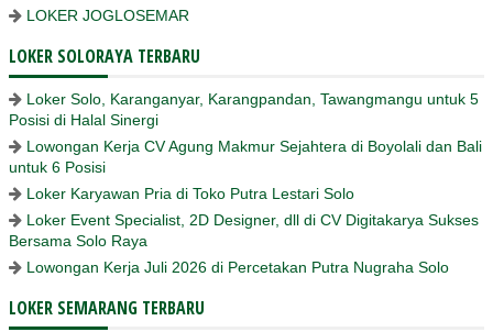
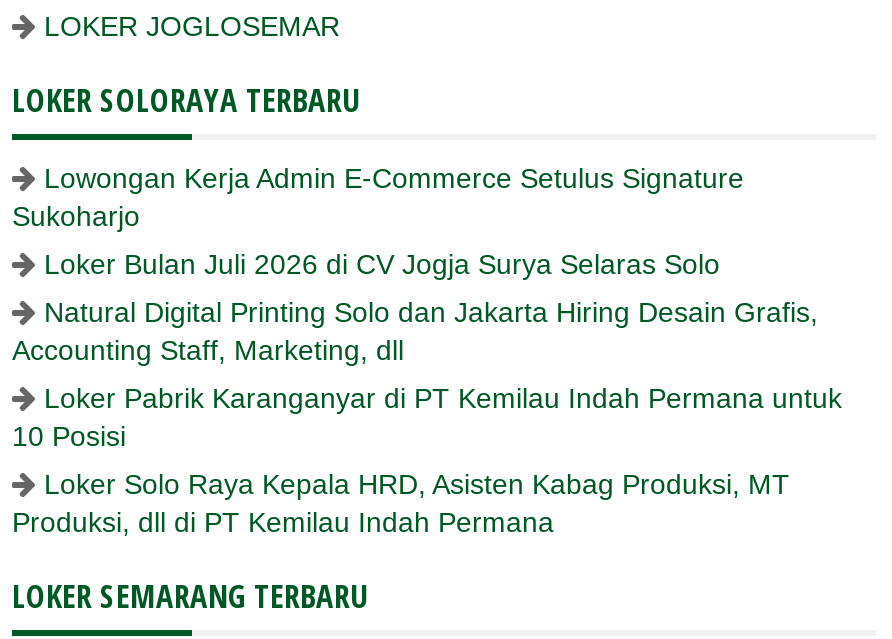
[9,90,479,128] Loker Solo, Karanganyar, Karangpandan, Tawangmangu untuk 5 | Posisi di Halal Sinergi -> [12,163,744,233] Lowongan Kerja Admin E-Commerce Setulus Signature | Sukoharjo
[9,137,482,175] Lowongan Kerja CV Agung Makmur Sejahtera di Boyolali dan Bali | untuk 6 Posisi -> [44,249,720,281] Loker Bulan Juli 2026 di CV Jogja Surya Selaras Solo
[26,184,354,202] Loker Karyawan Pria di Toko Putra Lestari Solo -> [12,297,818,367] Natural Digital Printing Solo dan Jakarta Hiring Desain Grafis, | Accounting Staff, Marketing, dll
[9,211,479,249] Loker Event Specialist, 2D Designer, dll di CV Digitakarya Sukses | Bersama Solo Raya -> [12,383,842,453] Loker Pabrik Karanganyar di PT Kemilau Indah Permana untuk | 10 Posisi
[26,258,449,275] Lowongan Kerja Juli 2026 di Percetakan Putra Nugraha Solo -> [12,469,790,539] Loker Solo Raya Kepala HRD, Asisten Kabag Produksi, MT | Produksi, dll di PT Kemilau Indah Permana

